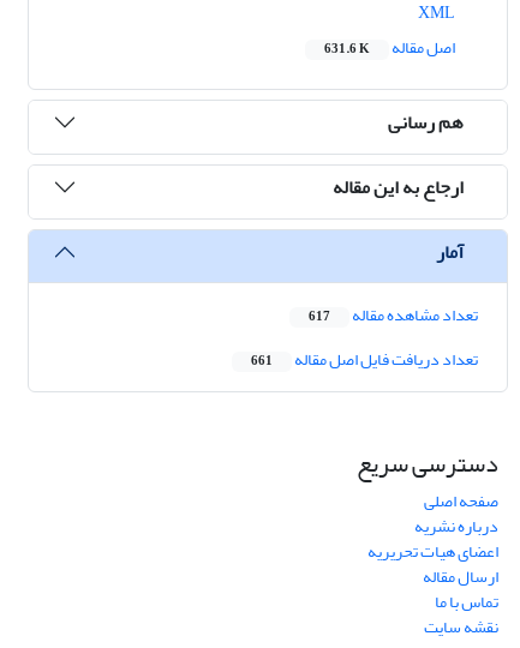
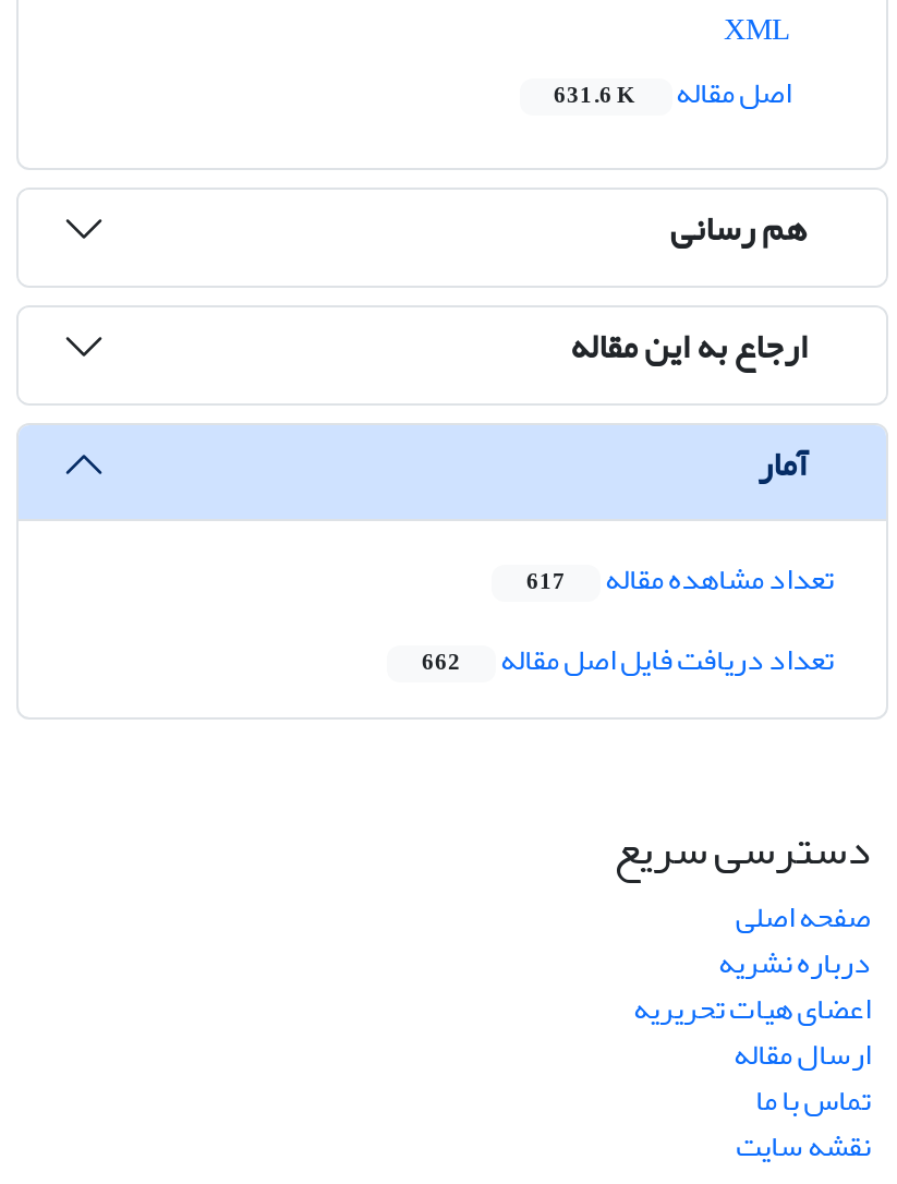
[251,344,478,376] تعداد دریافت فایل اصل مقاله 661 -> [422,631,834,690] تعداد دریافت فایل اصل مقاله 662

